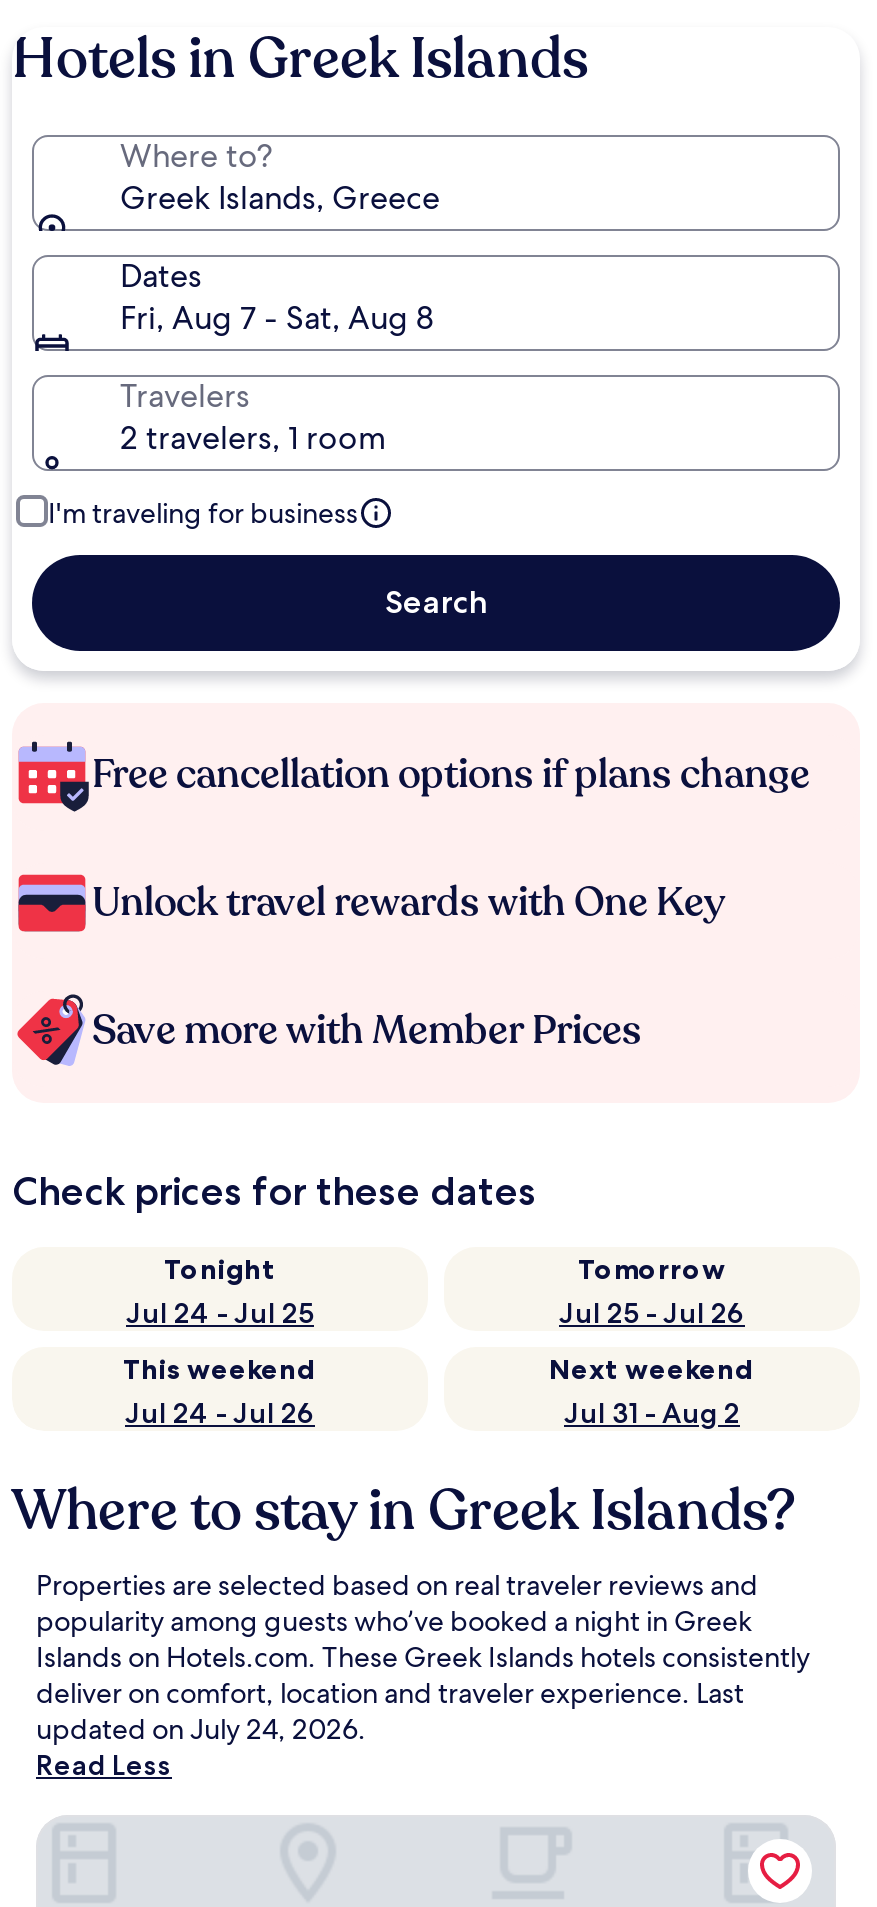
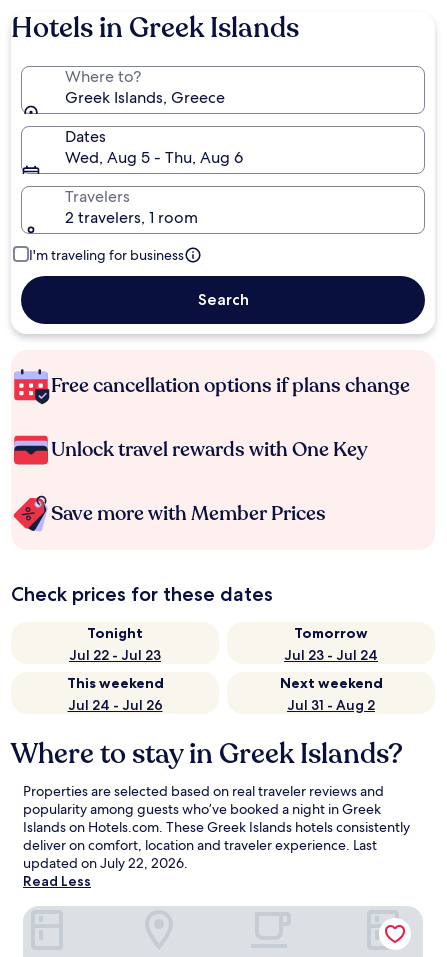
[120,297,434,339] Fri, Aug 7 - Sat, Aug 8 -> [65,147,243,168] Wed, Aug 5 - Thu, Aug 6
[126,1295,314,1331] Jul 24 - Jul 25 -> [69,646,161,664] Jul 22 - Jul 23
[559,1295,745,1331] Jul 25 - Jul 26 -> [284,646,378,664] Jul 23 - Jul 24
[36,1711,366,1747] updated on July 24, 2026. -> [23,854,188,872] updated on July 22, 2026.

